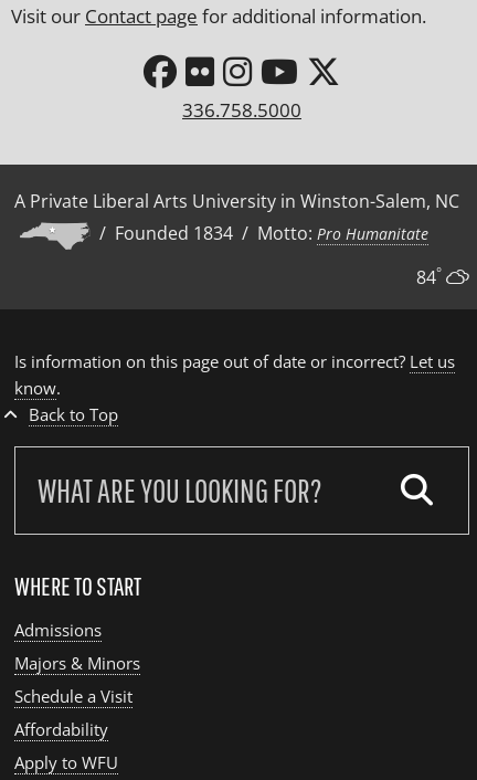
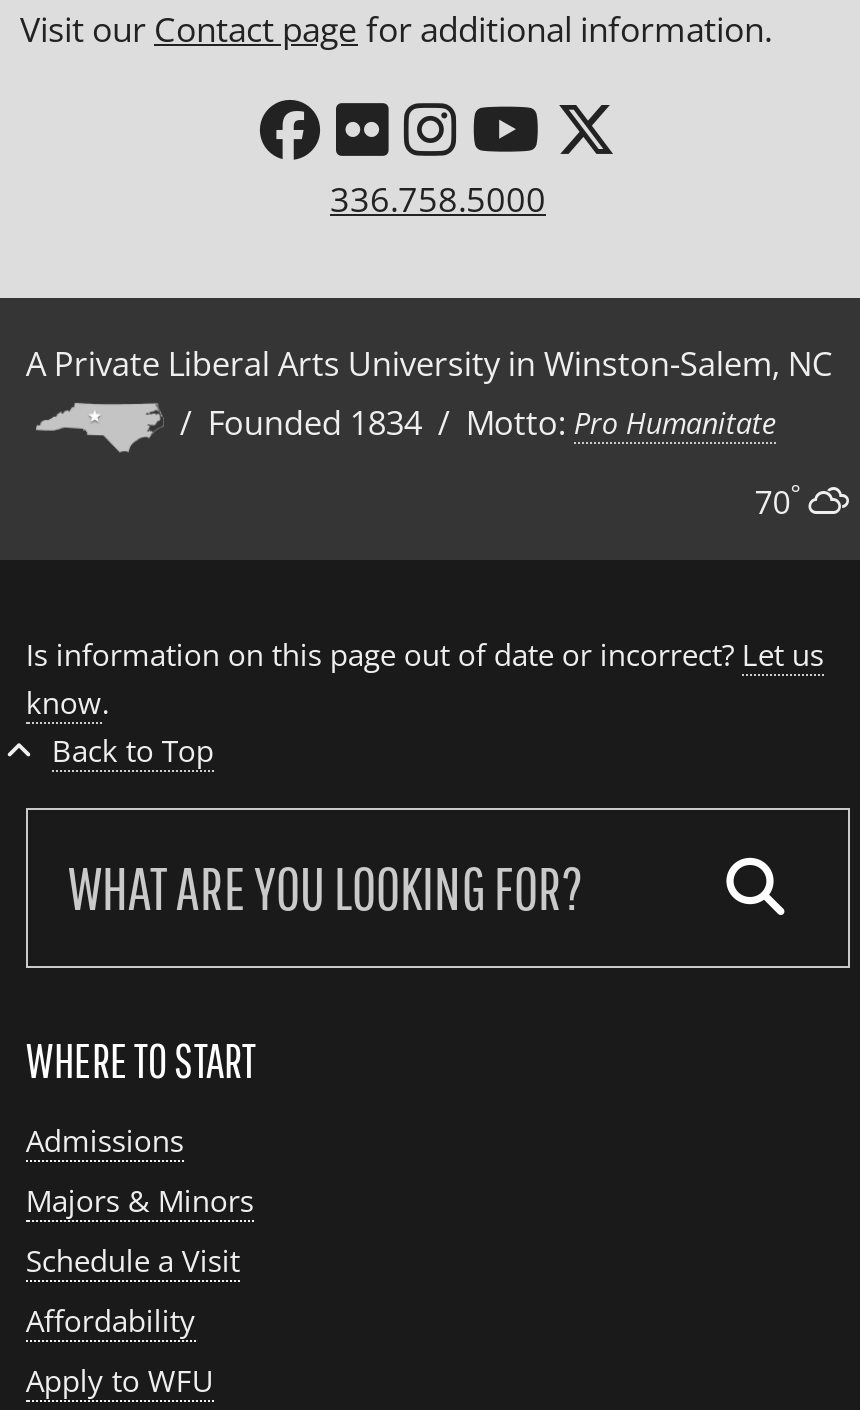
[416,263,442,289] 84° -> [754,475,800,523] 70°

